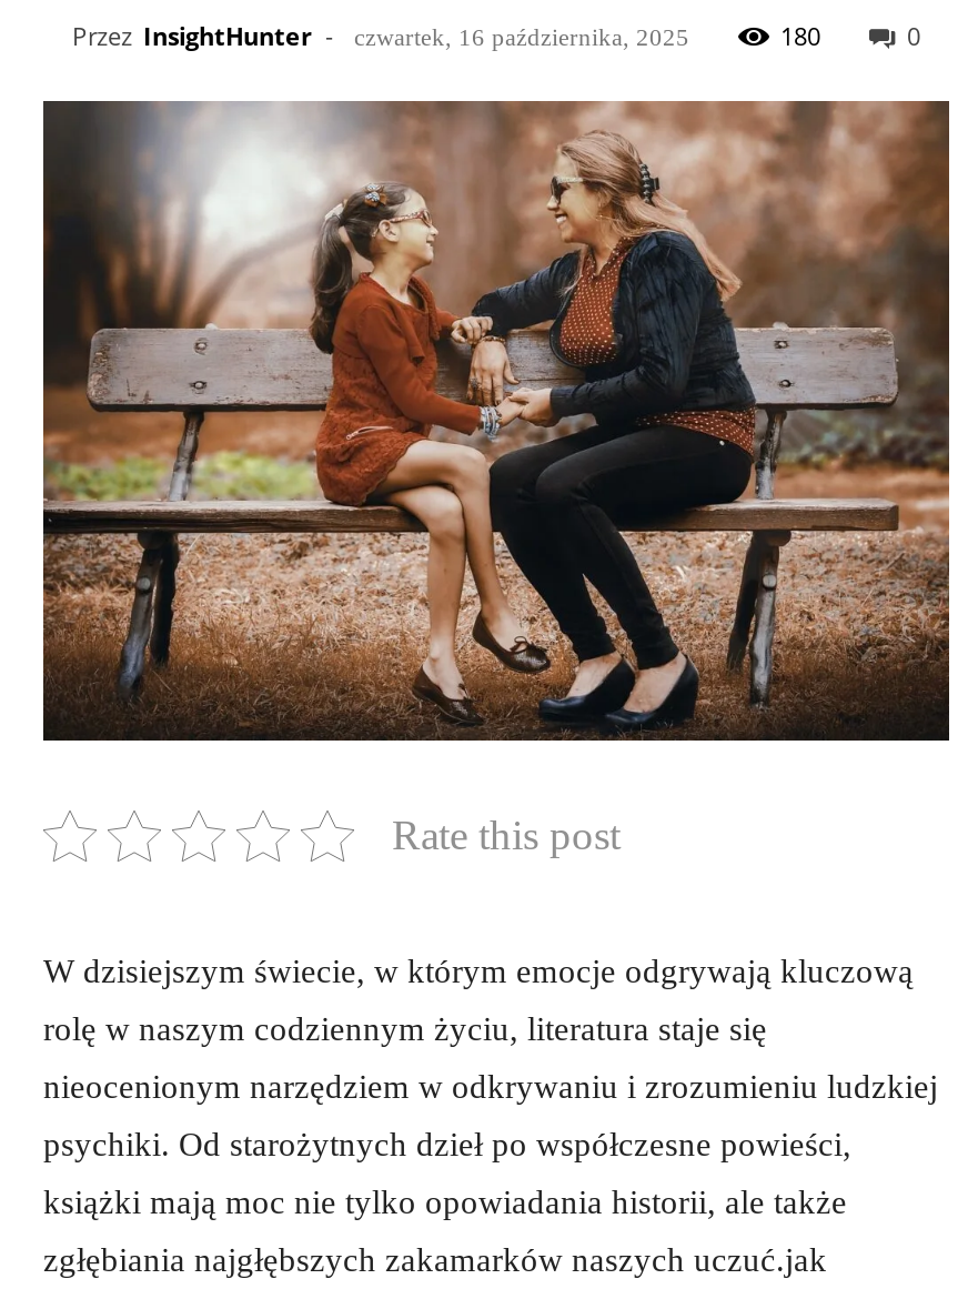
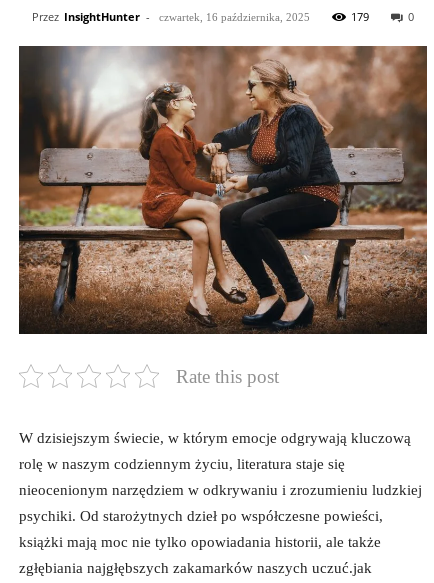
[780,19,820,52] 180 -> [351,9,369,24] 179

